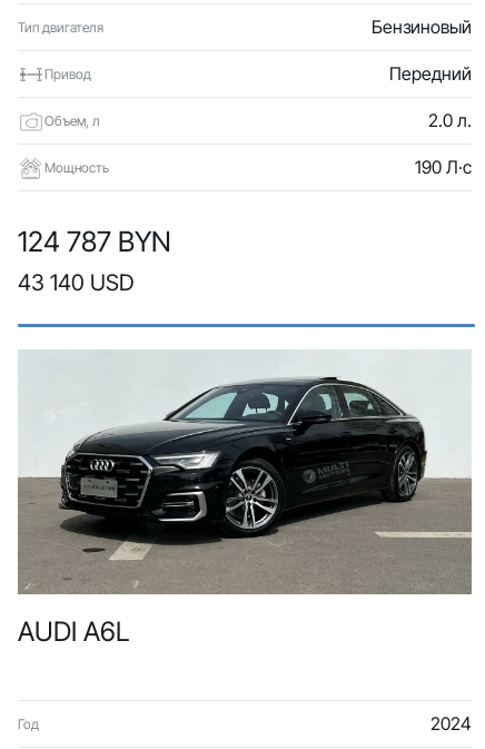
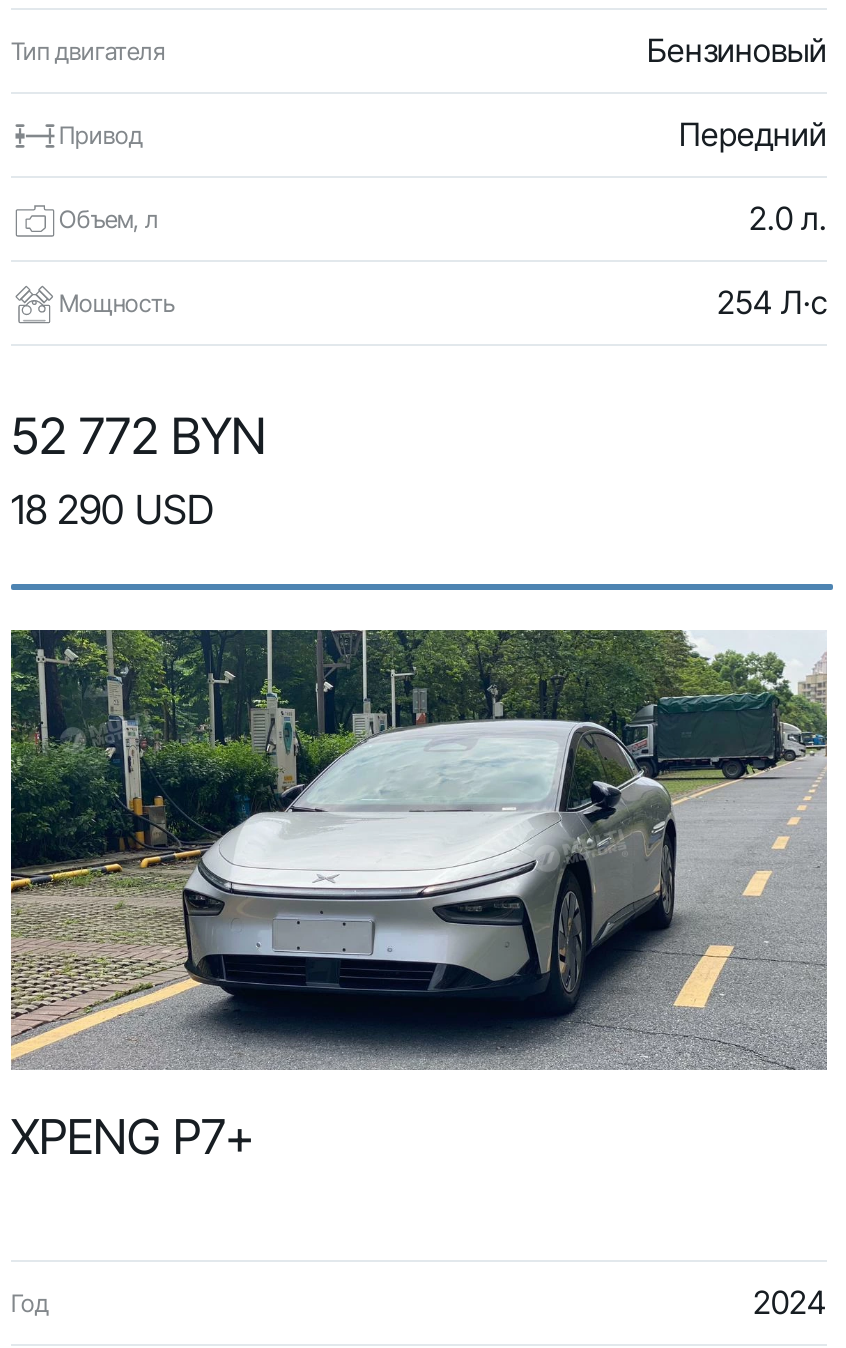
[415,156,472,178] 190 Л·с -> [717,282,827,322] 254 Л·с
[18,225,171,296] 124 787 BYN | 43 140 USD -> [11,406,267,534] 52 772 BYN | 18 290 USD
[18,349,472,648] [image] | AUDI A6L -> [9,628,829,1166] [image] | XPENG P7+

